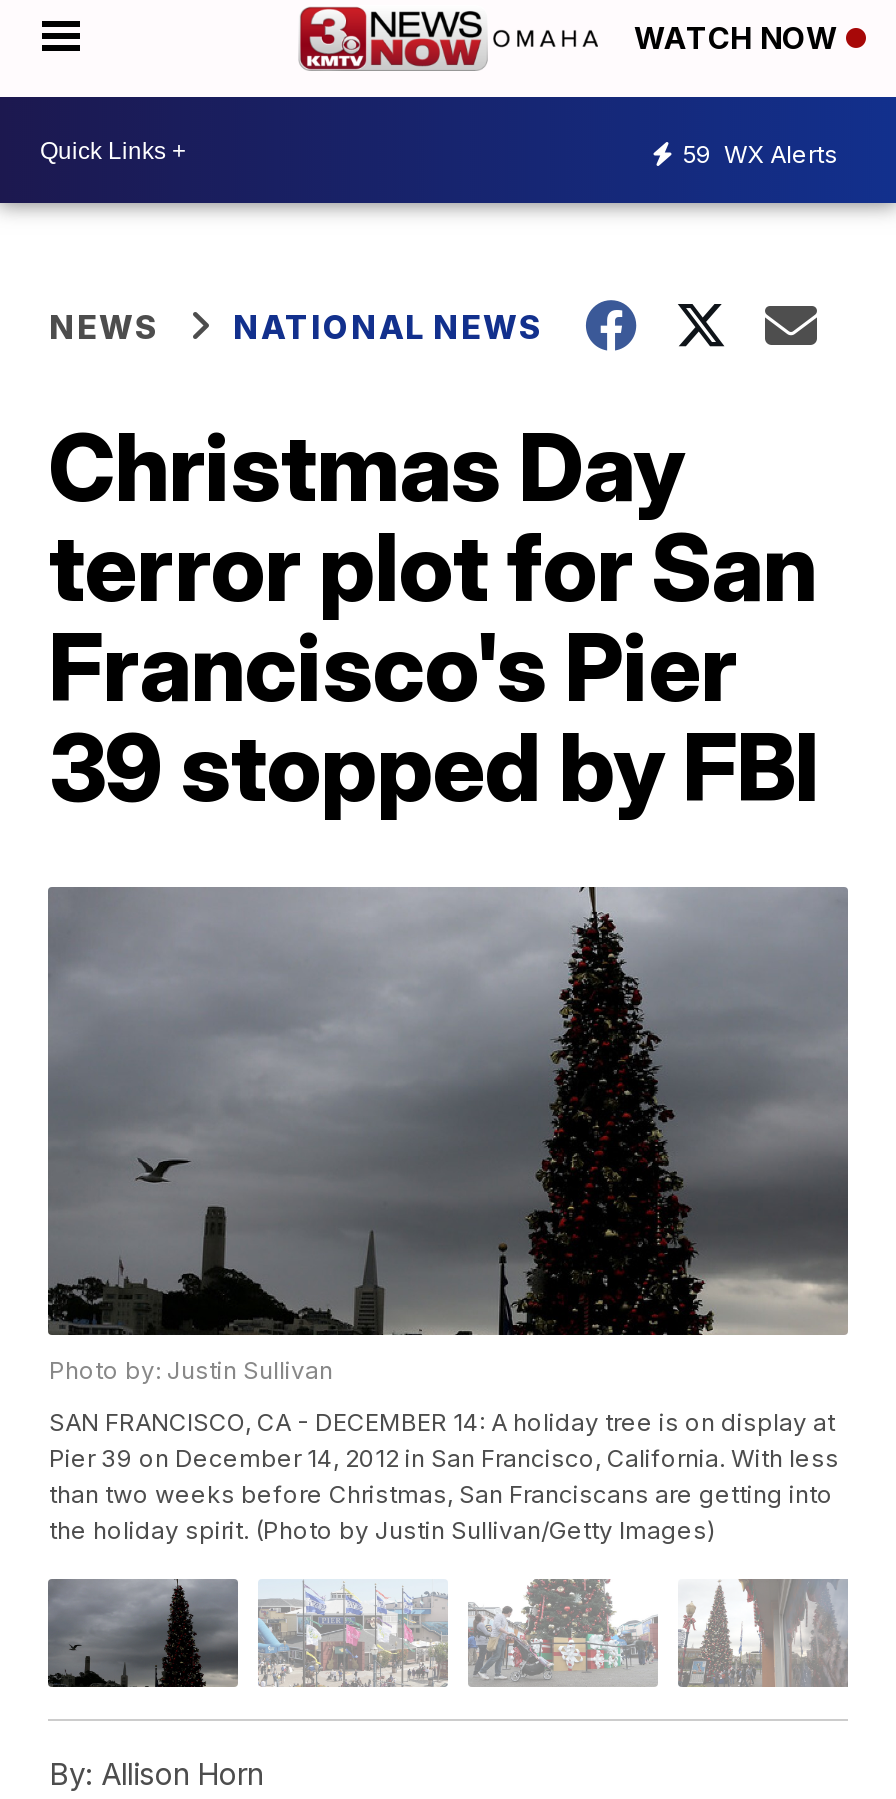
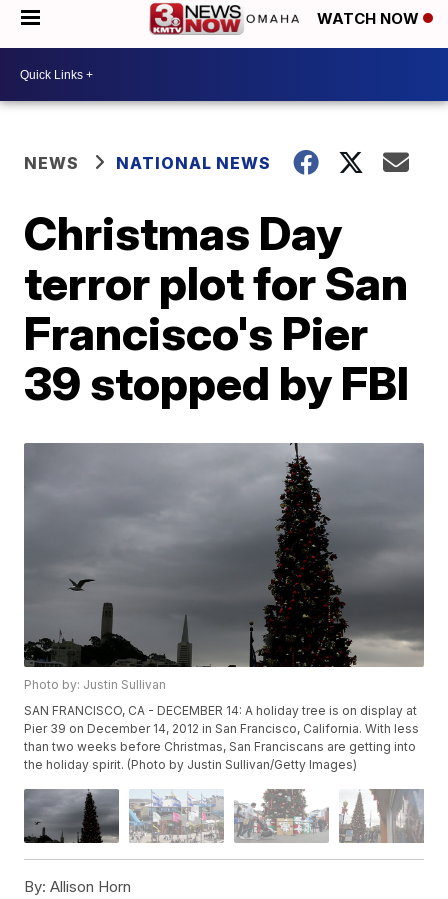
[682,138,838,168] 59 WX Alerts -> none

